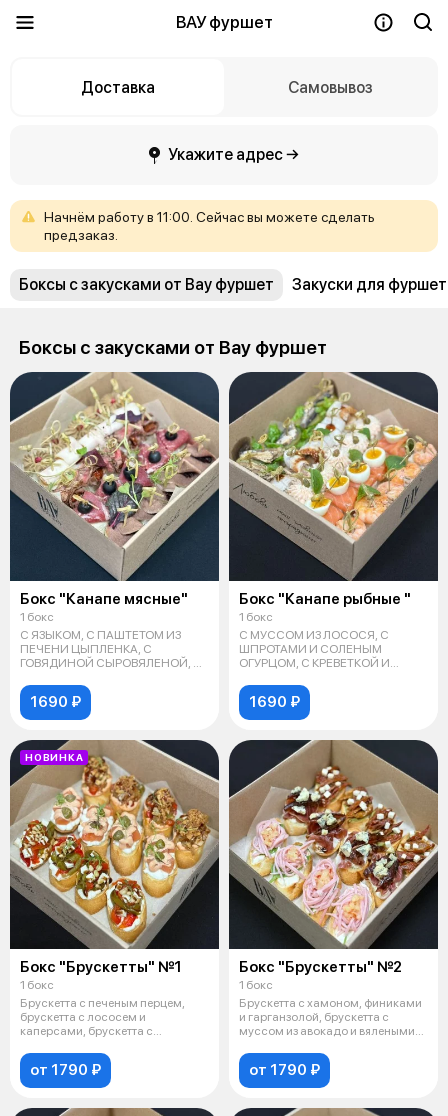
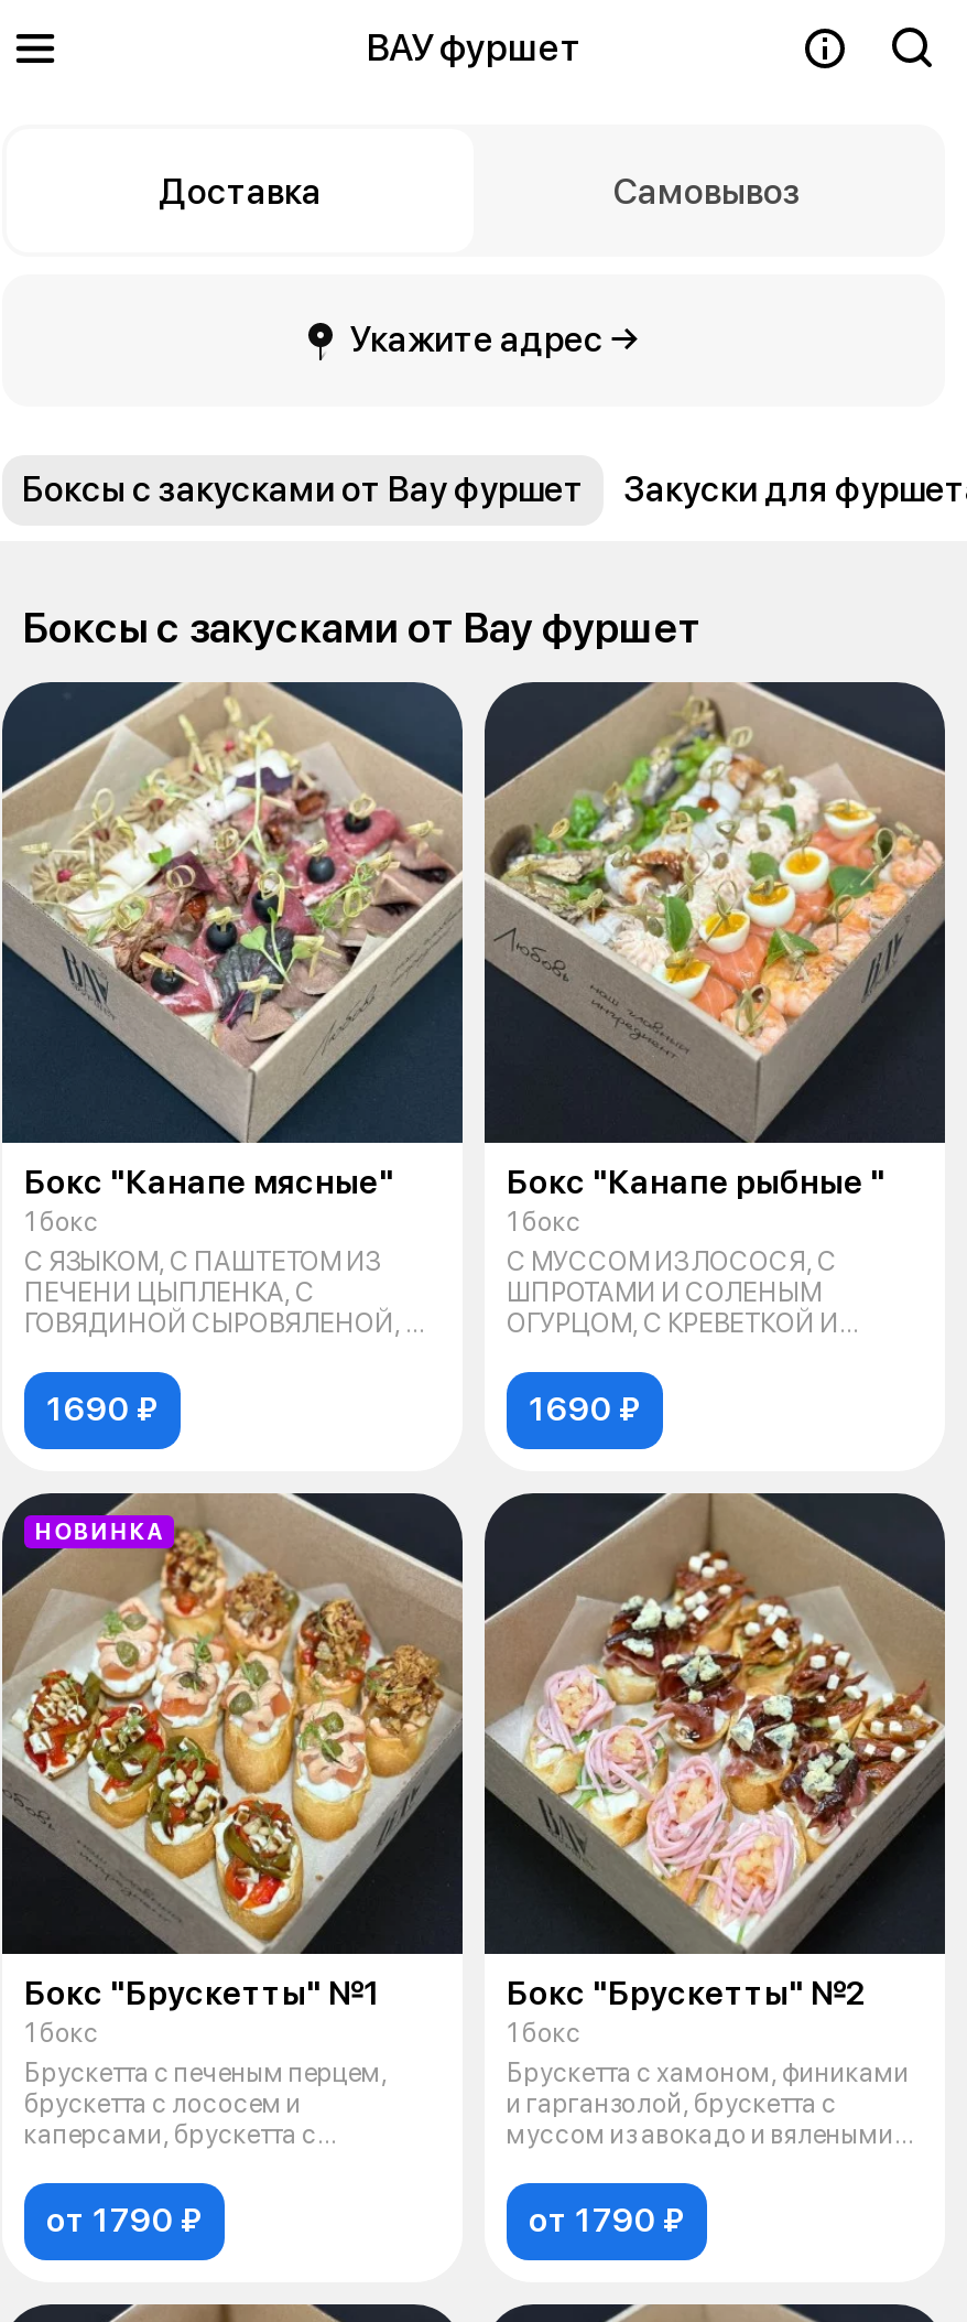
[44,209,375,243] Начнём работу в 11:00. Сейчас вы можете сделать | предзаказ. -> none

